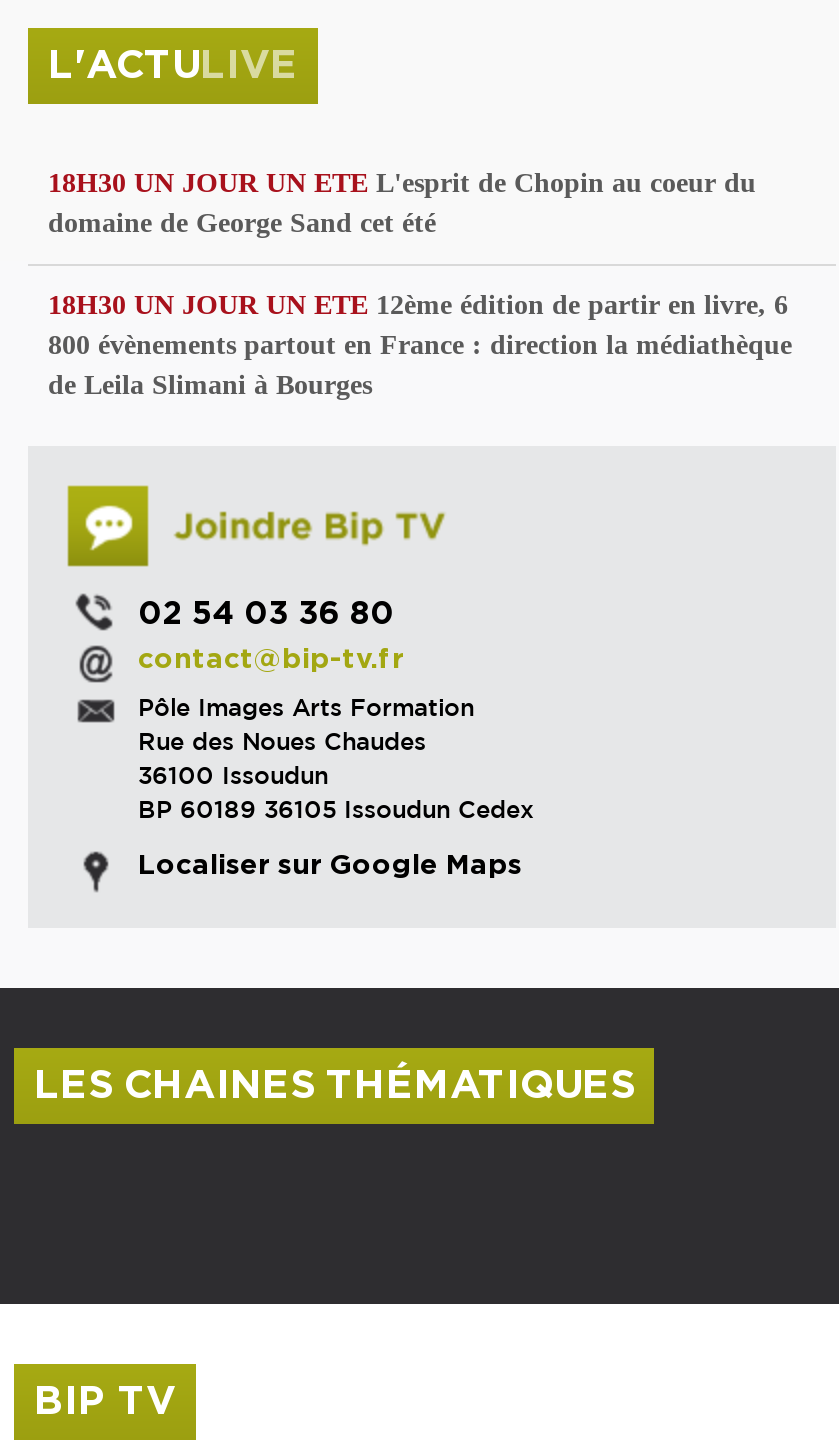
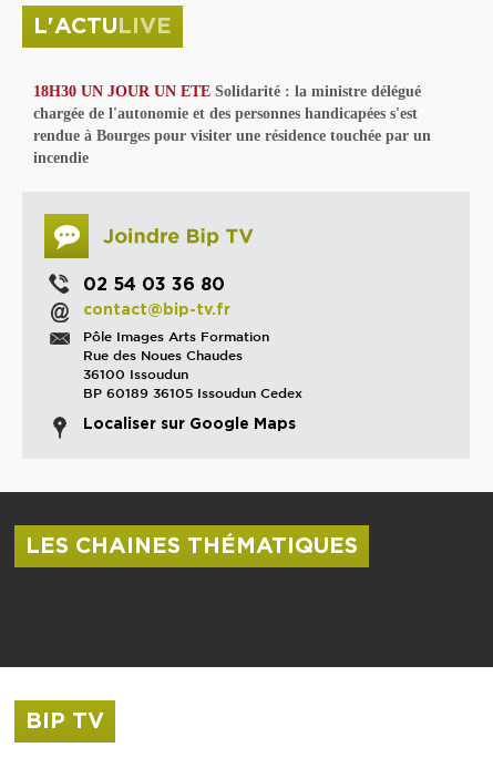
[48,168,792,400] 18H30 UN JOUR UN ETE L'esprit de Chopin au coeur du | domaine de George Sand cet été | 18H30 UN JOUR UN ETE 12ème édition de partir en livre, 6 | 800 évènements partout en France : direction la médiathèque | de Leila Slimani à Bourges -> [33,83,431,166] 18H30 UN JOUR UN ETE Solidarité : la ministre délégué | chargée de l'autonomie et des personnes handicapées s'est | rendue à Bourges pour visiter une résidence touchée par un | incendie

